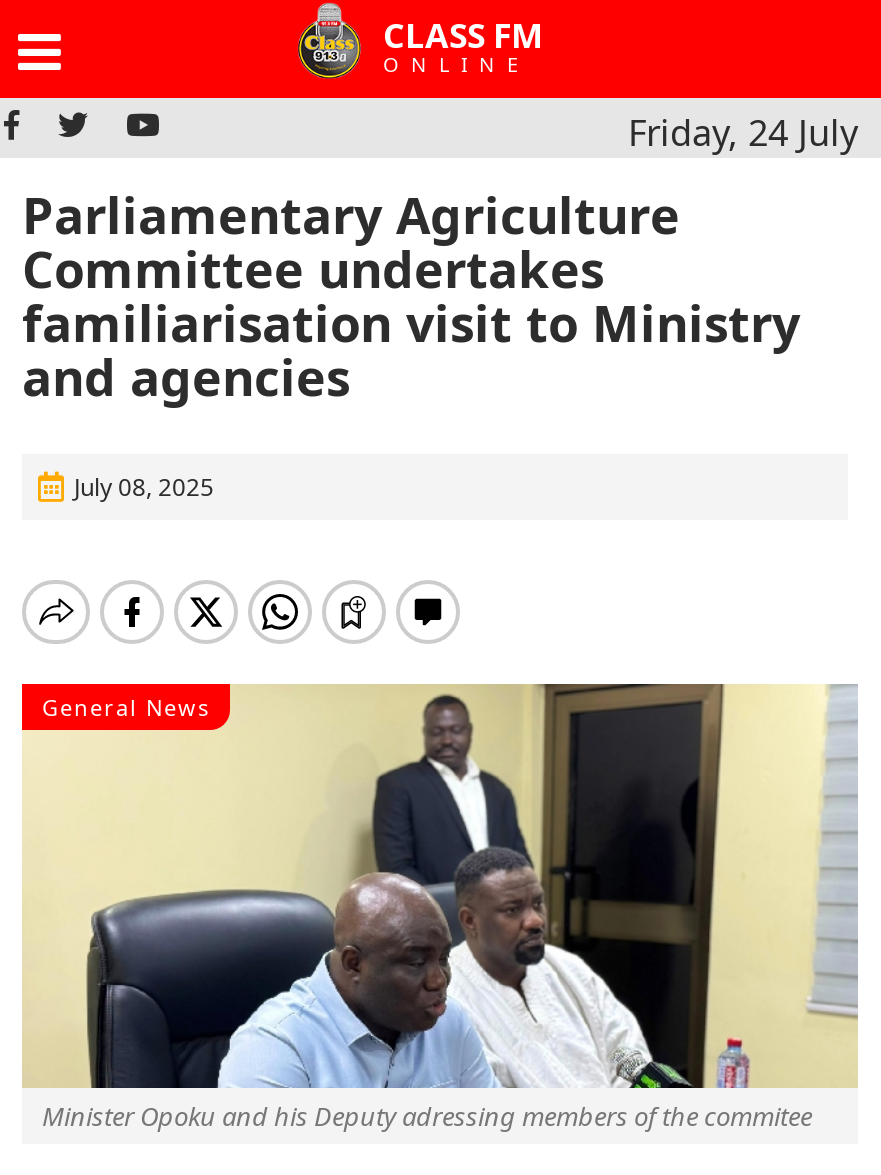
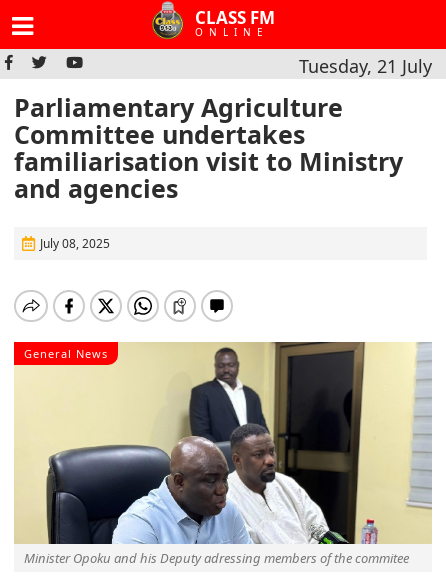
[628,108,858,156] Friday, 24 July -> [299,54,432,78] Tuesday, 21 July

